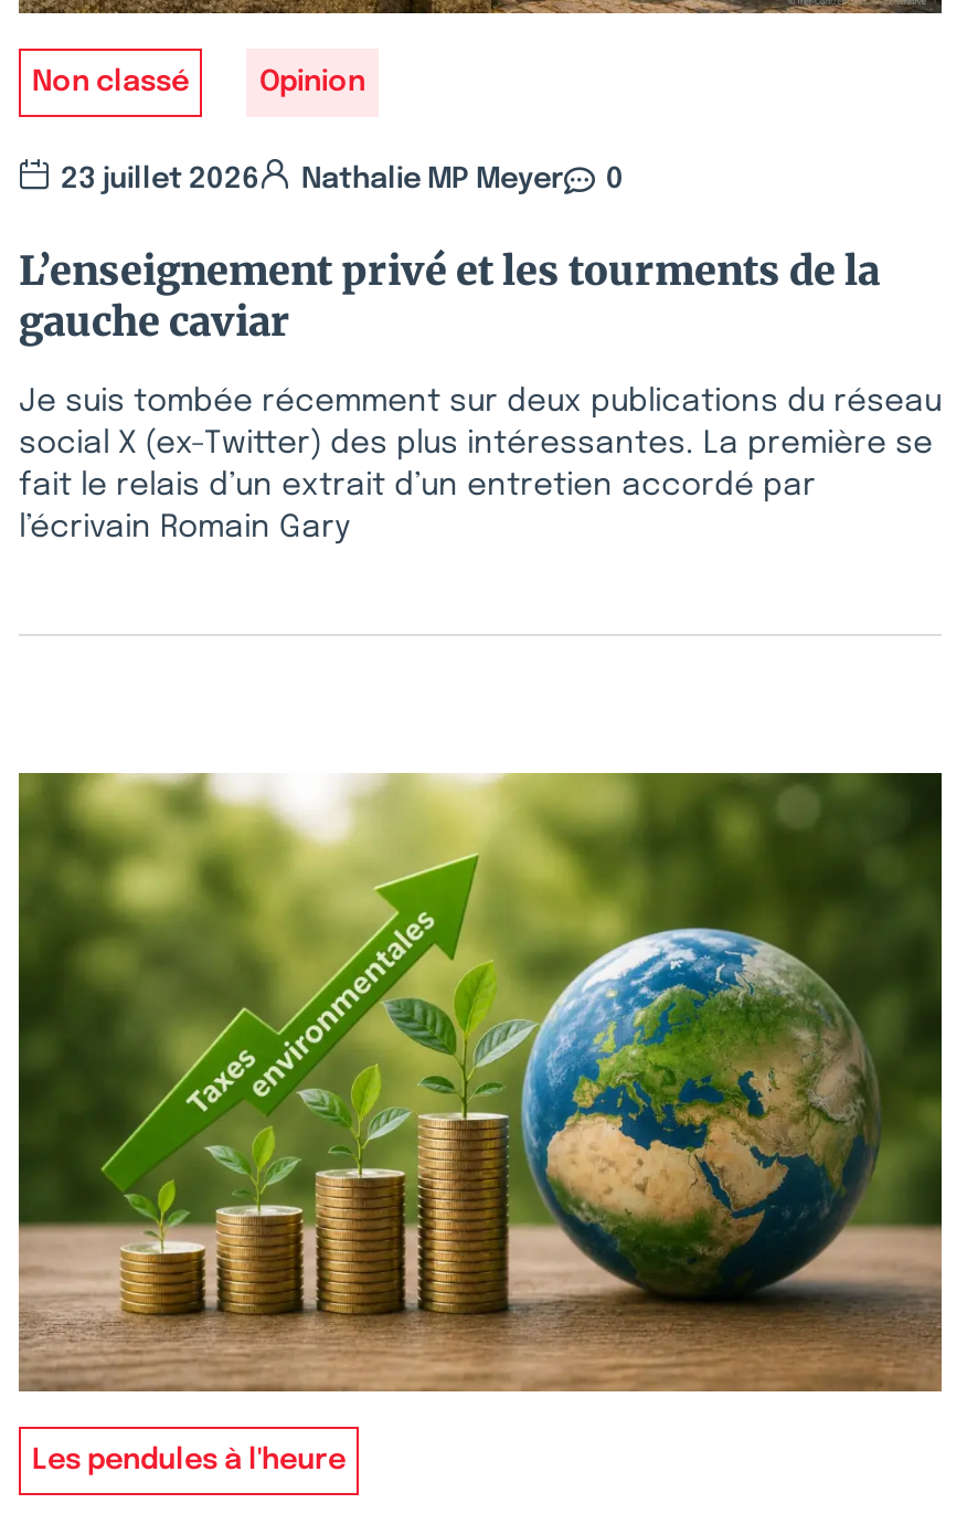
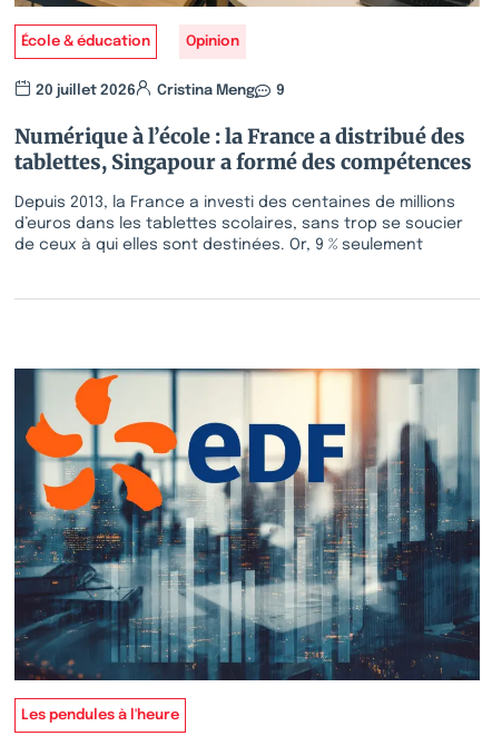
[32,68,189,97] Non classé -> [21,34,150,49] École & éducation
[61,165,624,194] 23 juillet 2026 | Nathalie MP Meyer | 0 -> [36,83,285,98] 20 juillet 2026 | Cristina Meng | 9
[19,244,880,346] L’enseignement privé et les tourments de la | gauche caviar -> [14,123,472,174] Numérique à l’école : la France a distribué des | tablettes, Singapour a formé des compétences
[19,386,942,543] Je suis tombée récemment sur deux publications du réseau | social X (ex-Twitter) des plus intéressantes. La première se | fait le relais d’un extrait d’un entretien accordé par | l’écrivain Romain Gary -> [14,195,463,252] Depuis 2013, la France a investi des centaines de millions | d’euros dans les tablettes scolaires, sans trop se soucier | de ceux à qui elles sont destinées. Or, 9 % seulement
[17,771,944,1394] [image] -> [13,367,481,681] [image]

